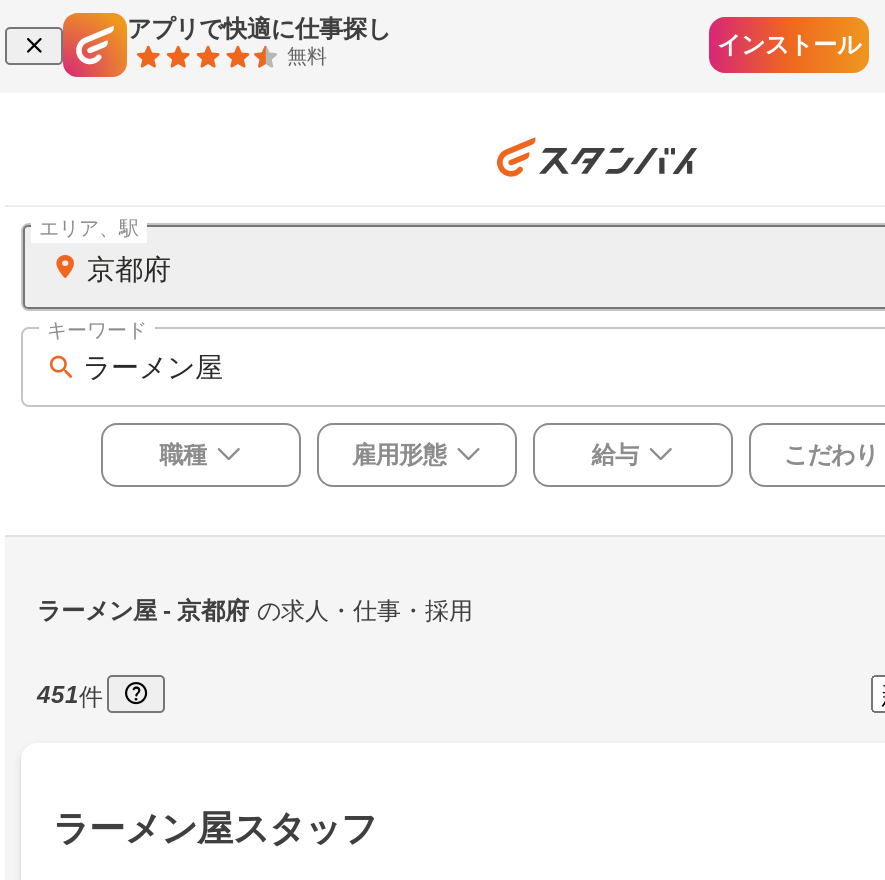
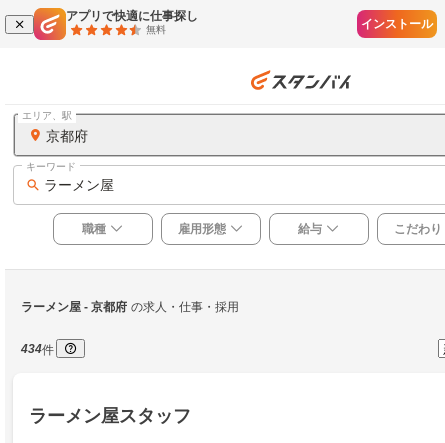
[37,681,103,712] 451件 -> [21,342,54,357] 434件

